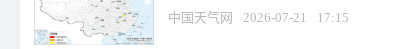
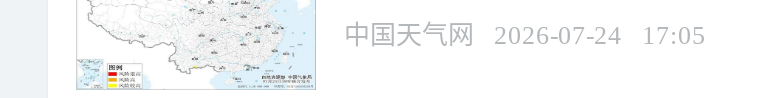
[243,10,349,25] 2026-07-21 | 17:15 -> [494,20,706,50] 2026-07-24 | 17:05

